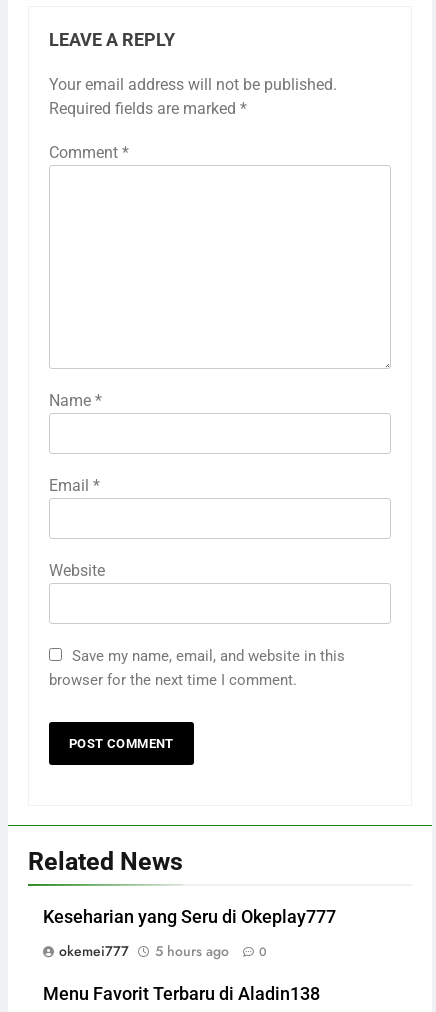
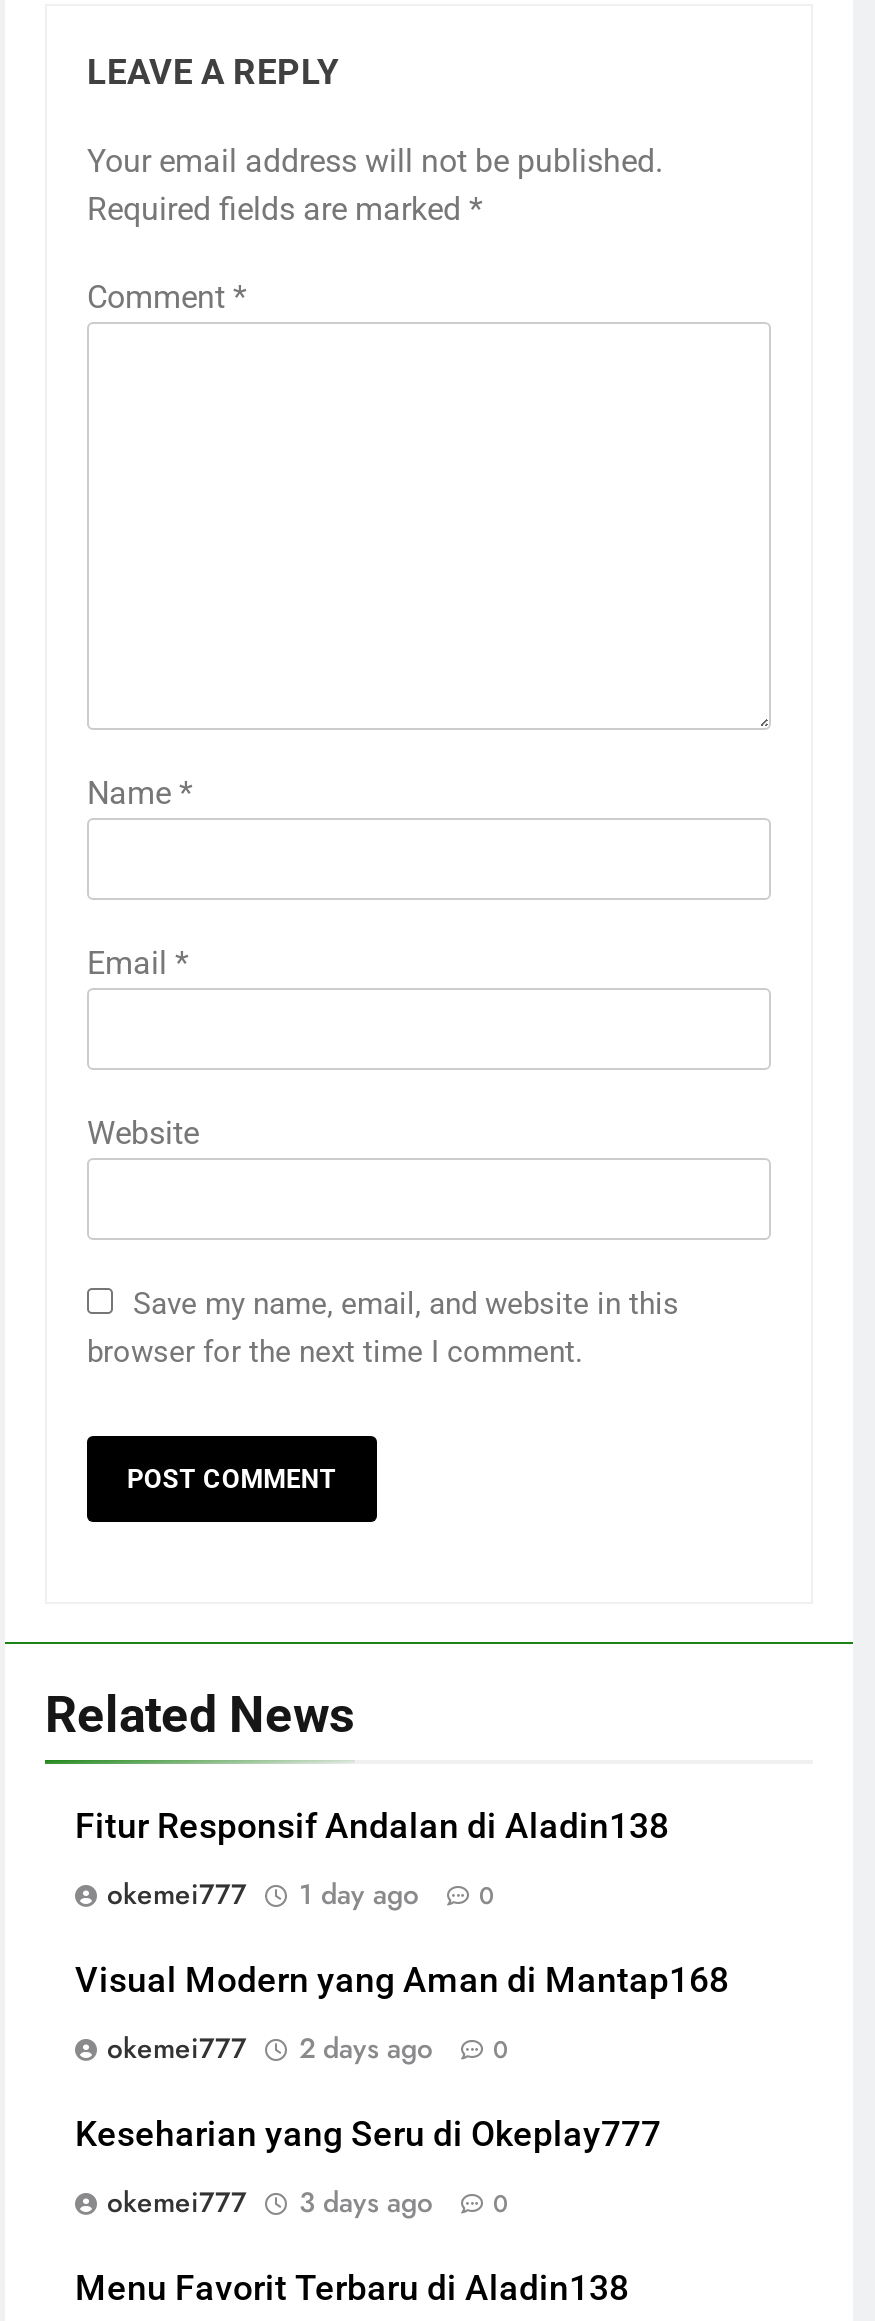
none -> [75,1805,729,2067] Fitur Responsif Andalan di Aladin138 | okemei777 | 1 day ago | 0 | Visual Modern yang Aman di Mantap168 | okemei777 | 2 days ago | 0
[59,941,267,961] okemei777 5 hours ago 0 -> [107,2181,509,2221] okemei777 3 days ago 0

